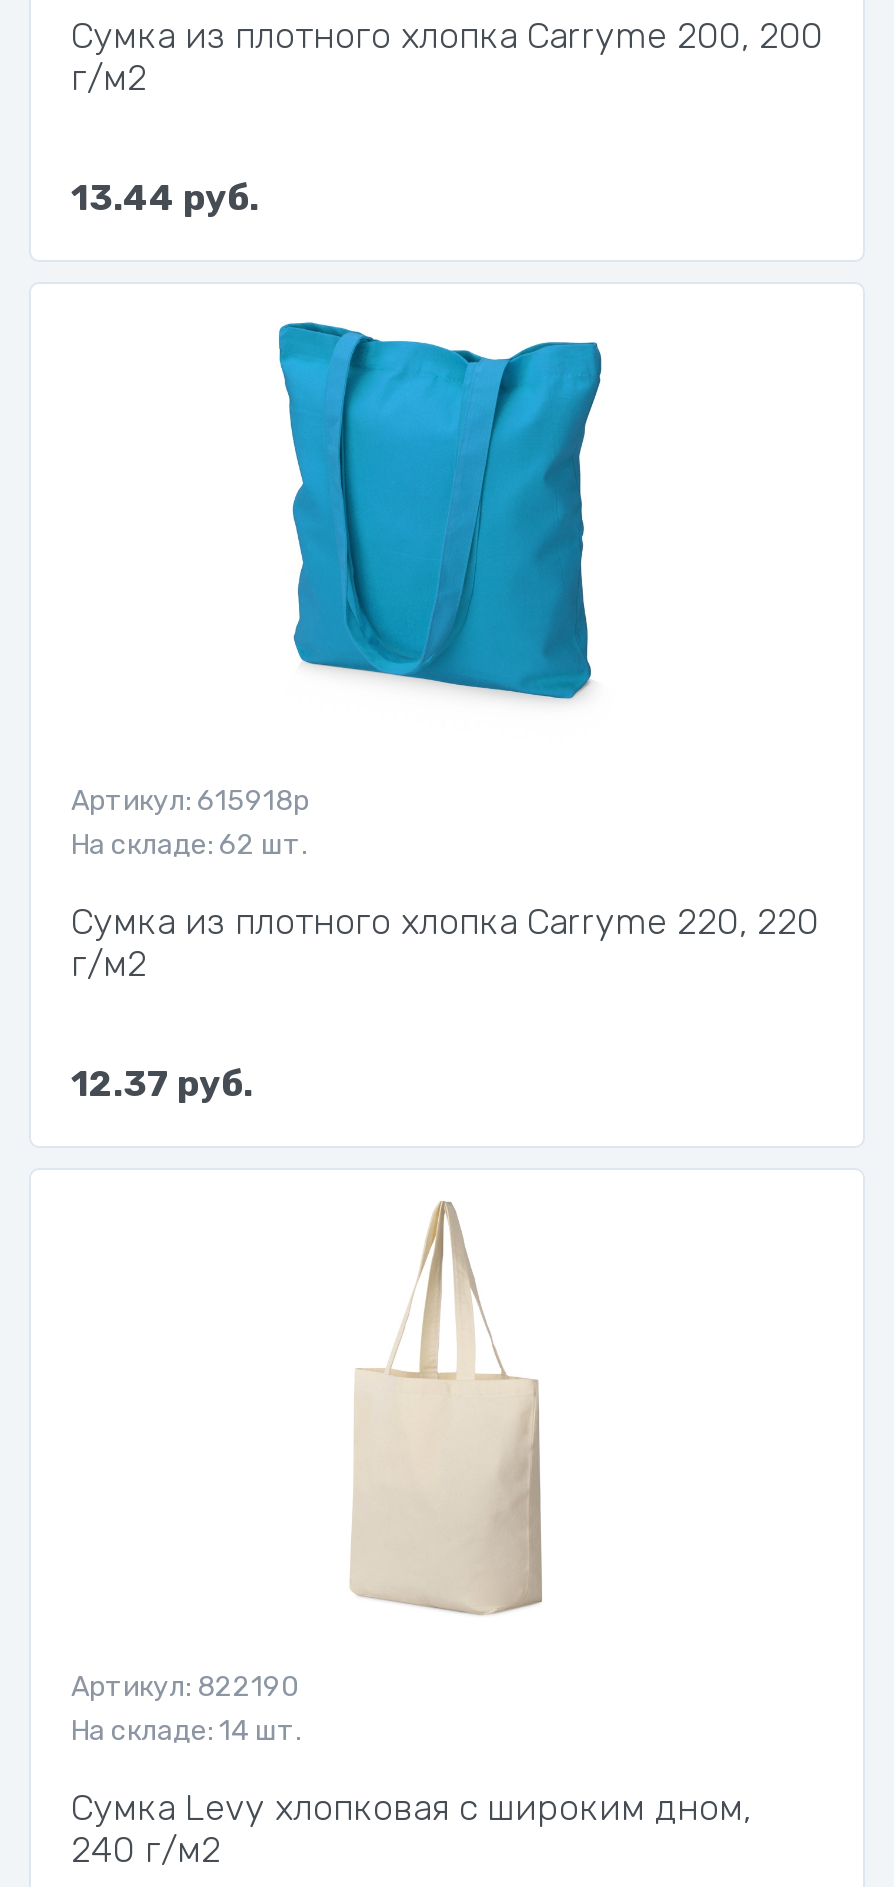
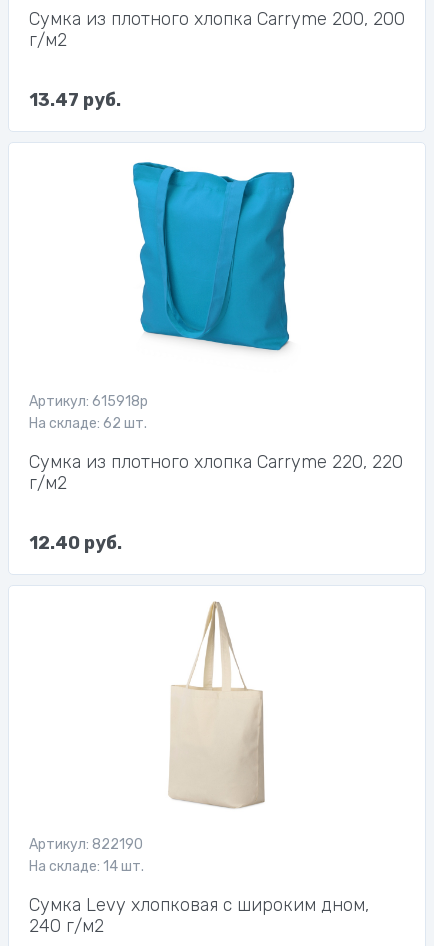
[71,175,259,219] 13.44 руб. -> [29,89,121,111] 13.47 руб.
[71,1061,253,1105] 12.37 руб. -> [29,532,122,554] 12.40 руб.

